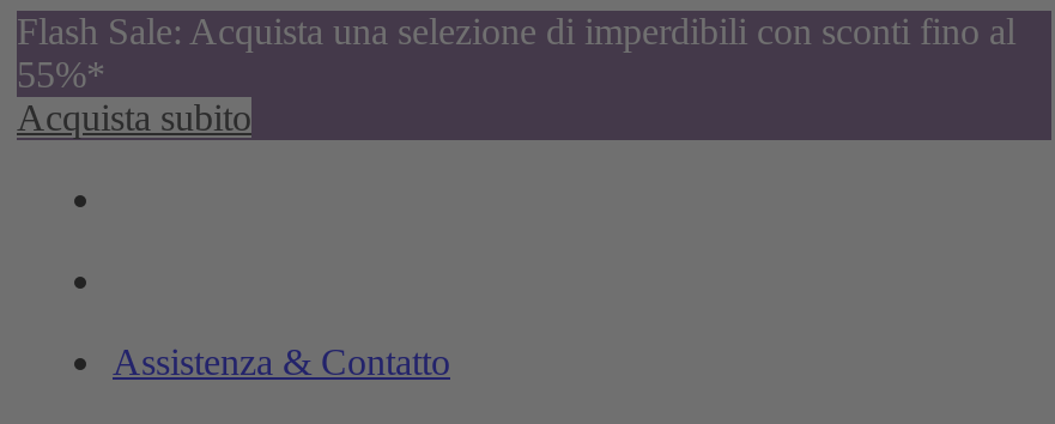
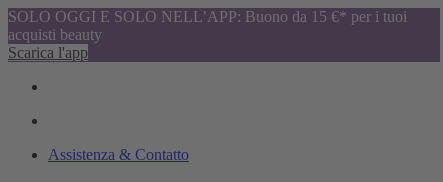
[17,11,1015,138] Flash Sale: Acquista una selezione di imperdibili con sconti fino al | 55%* | Acquista subito -> [8,8,407,61] SOLO OGGI E SOLO NELL’APP: Buono da 15 €* per i tuoi | acquisti beauty | Scarica l'app

